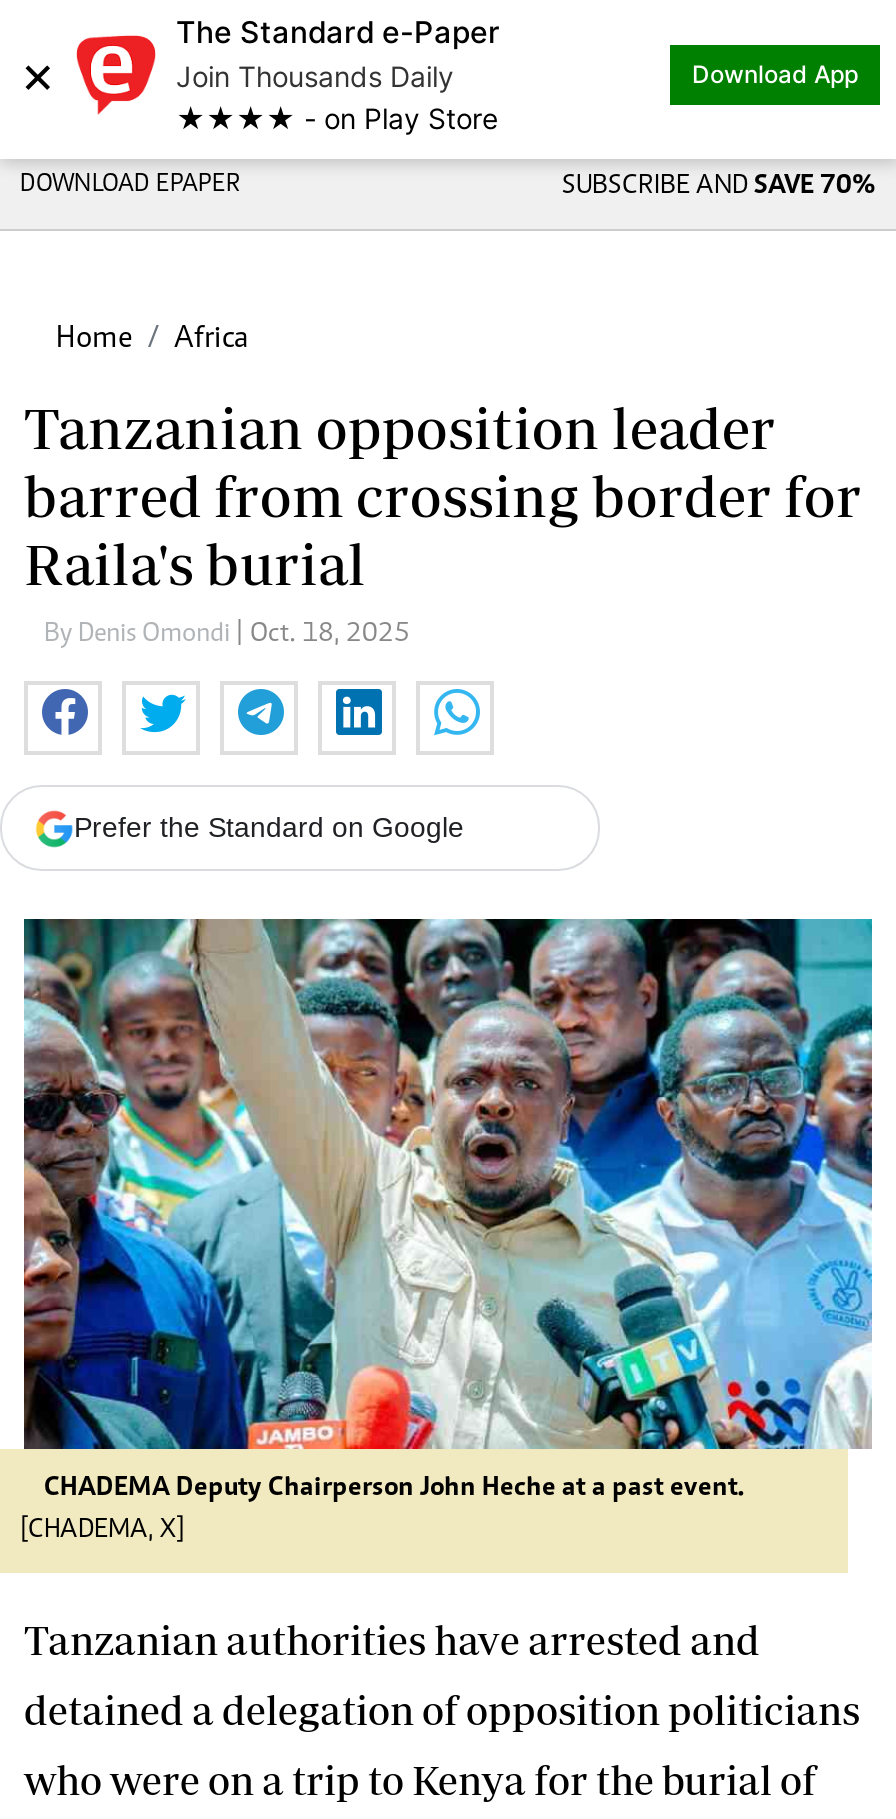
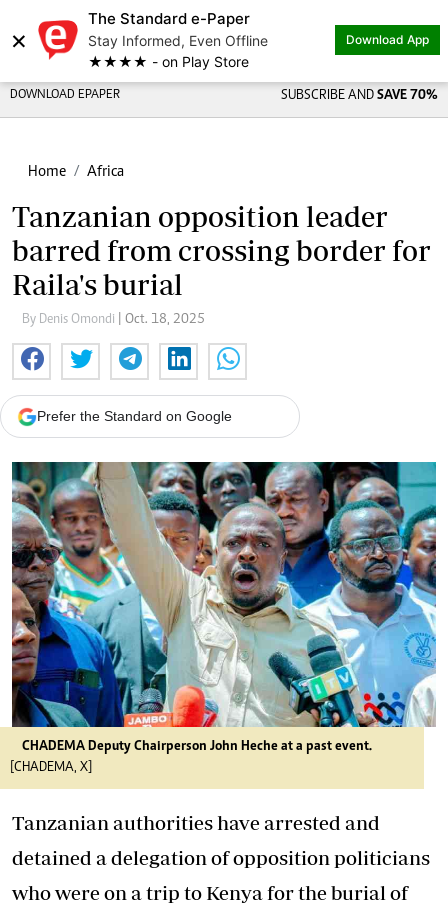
[176,59,454,93] Join Thousands Daily -> [88,32,268,49] Stay Informed, Even Offline

